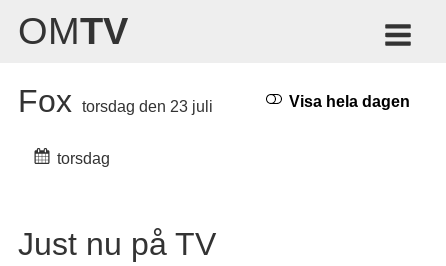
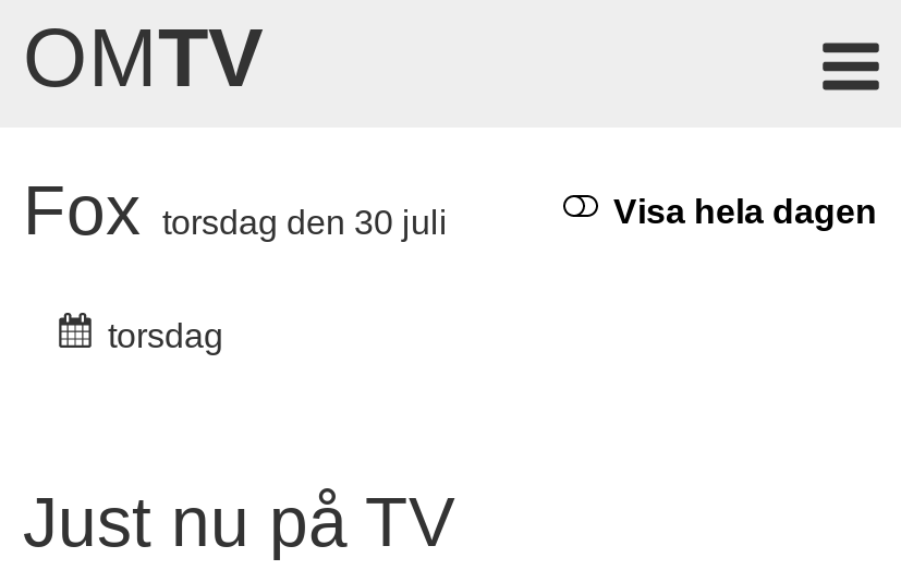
[18,83,213,119] Fox torsdag den 23 juli -> [23,171,448,250] Fox torsdag den 30 juli

